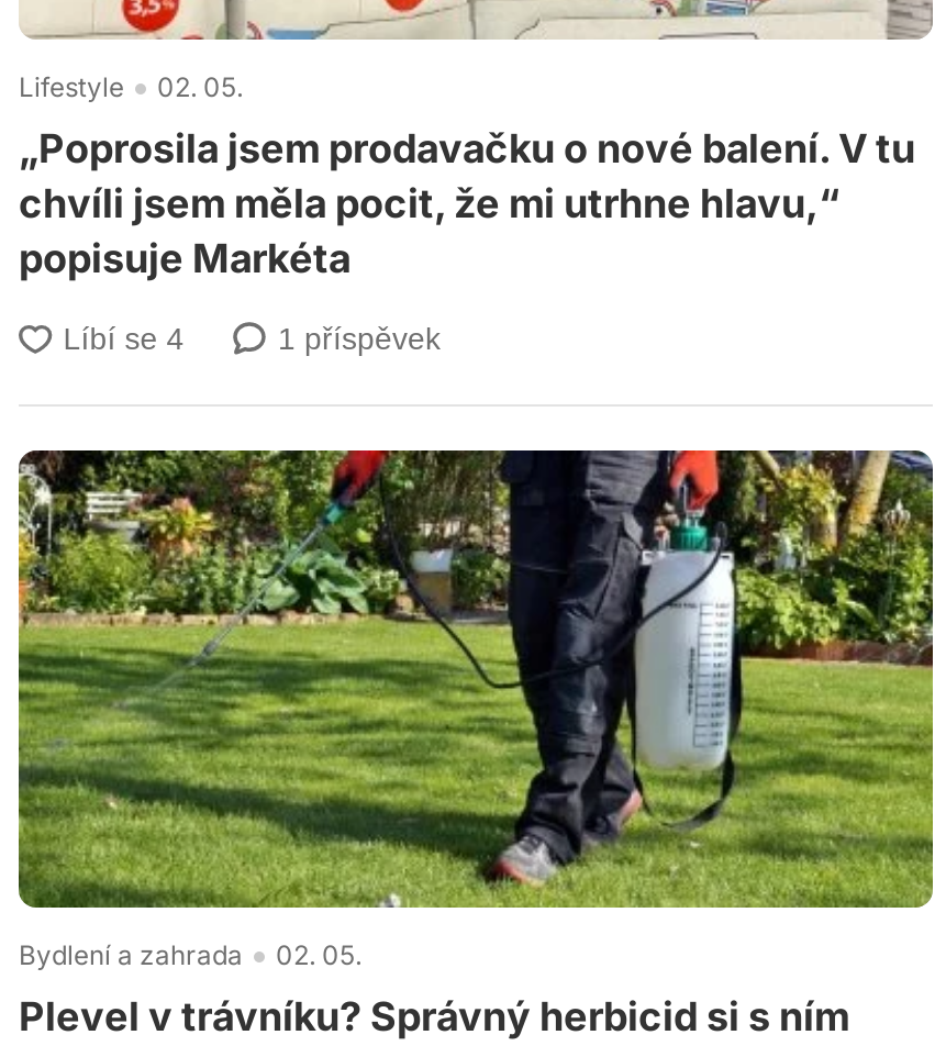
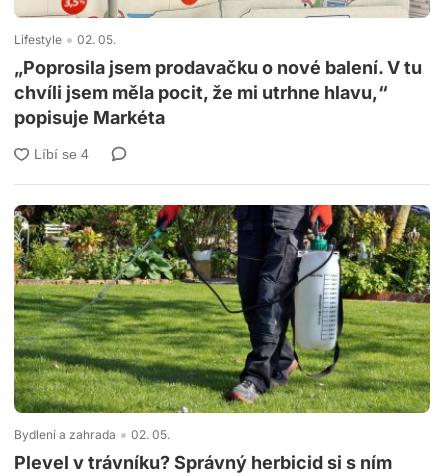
[278,320,441,356] 1 příspěvek -> none

